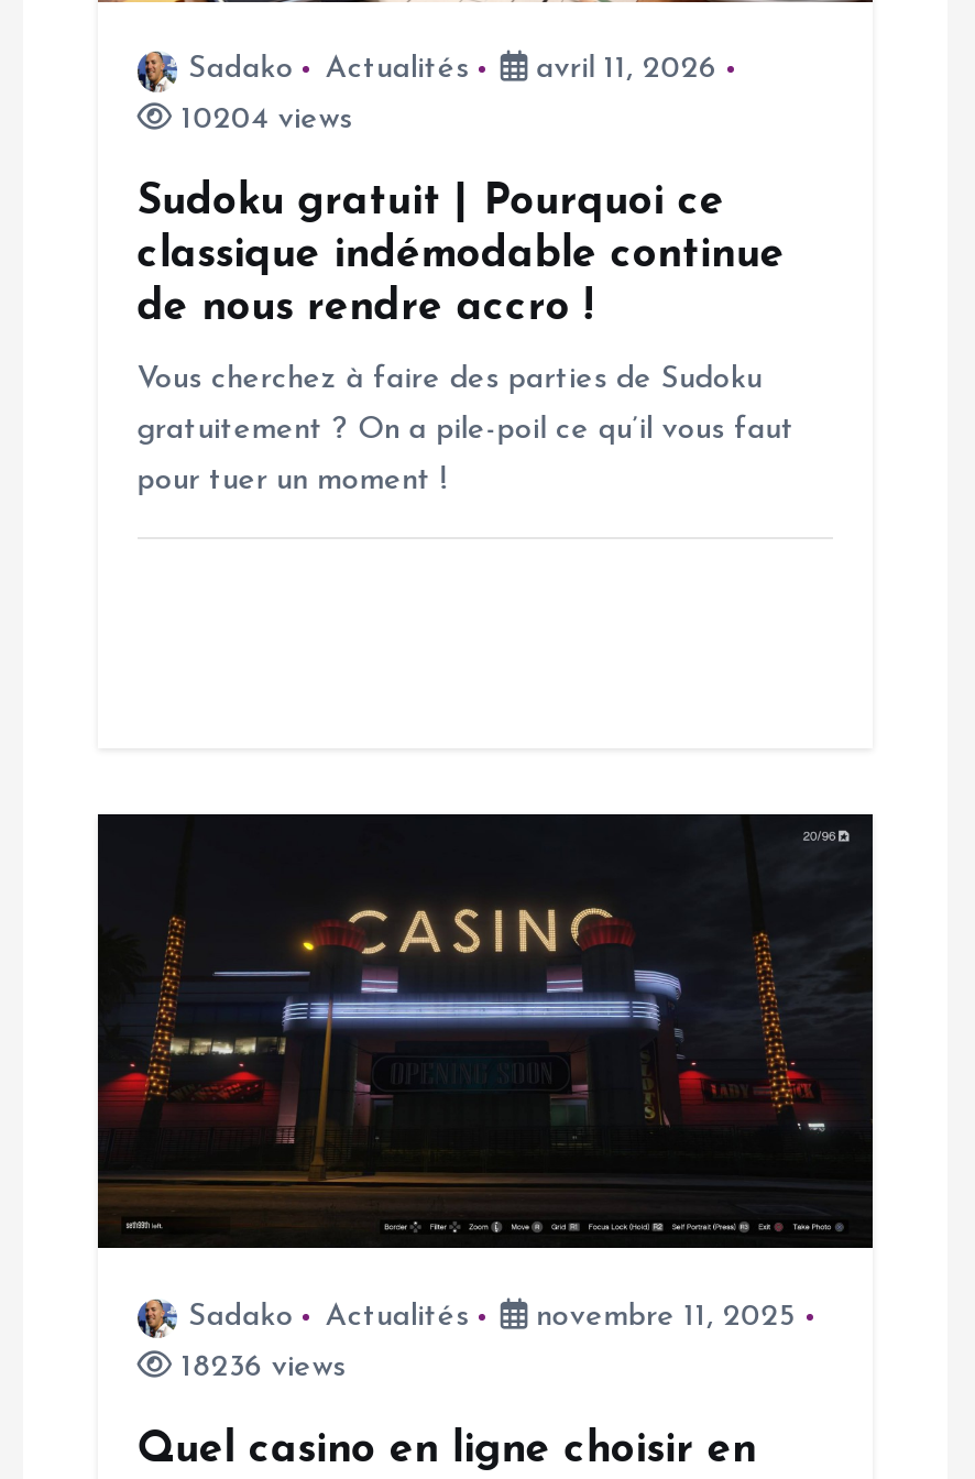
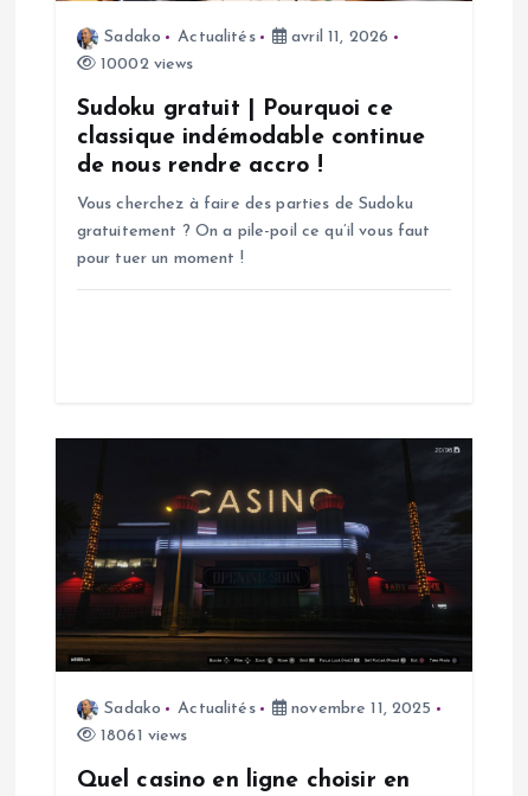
[173,104,352,137] 10204 views -> [96,56,194,74] 10002 views
[173,1351,346,1384] 18236 views -> [96,727,188,745] 18061 views

